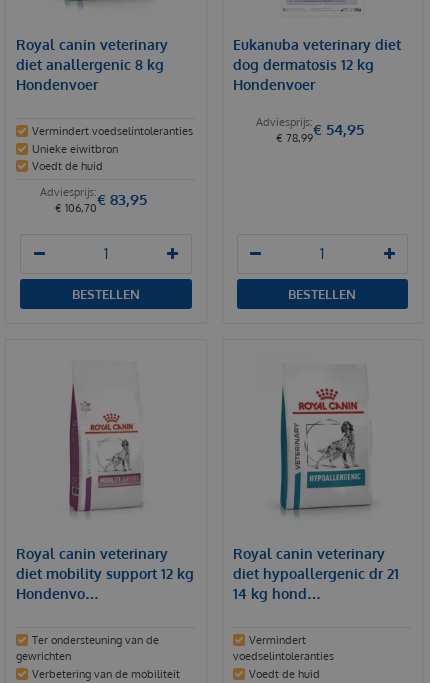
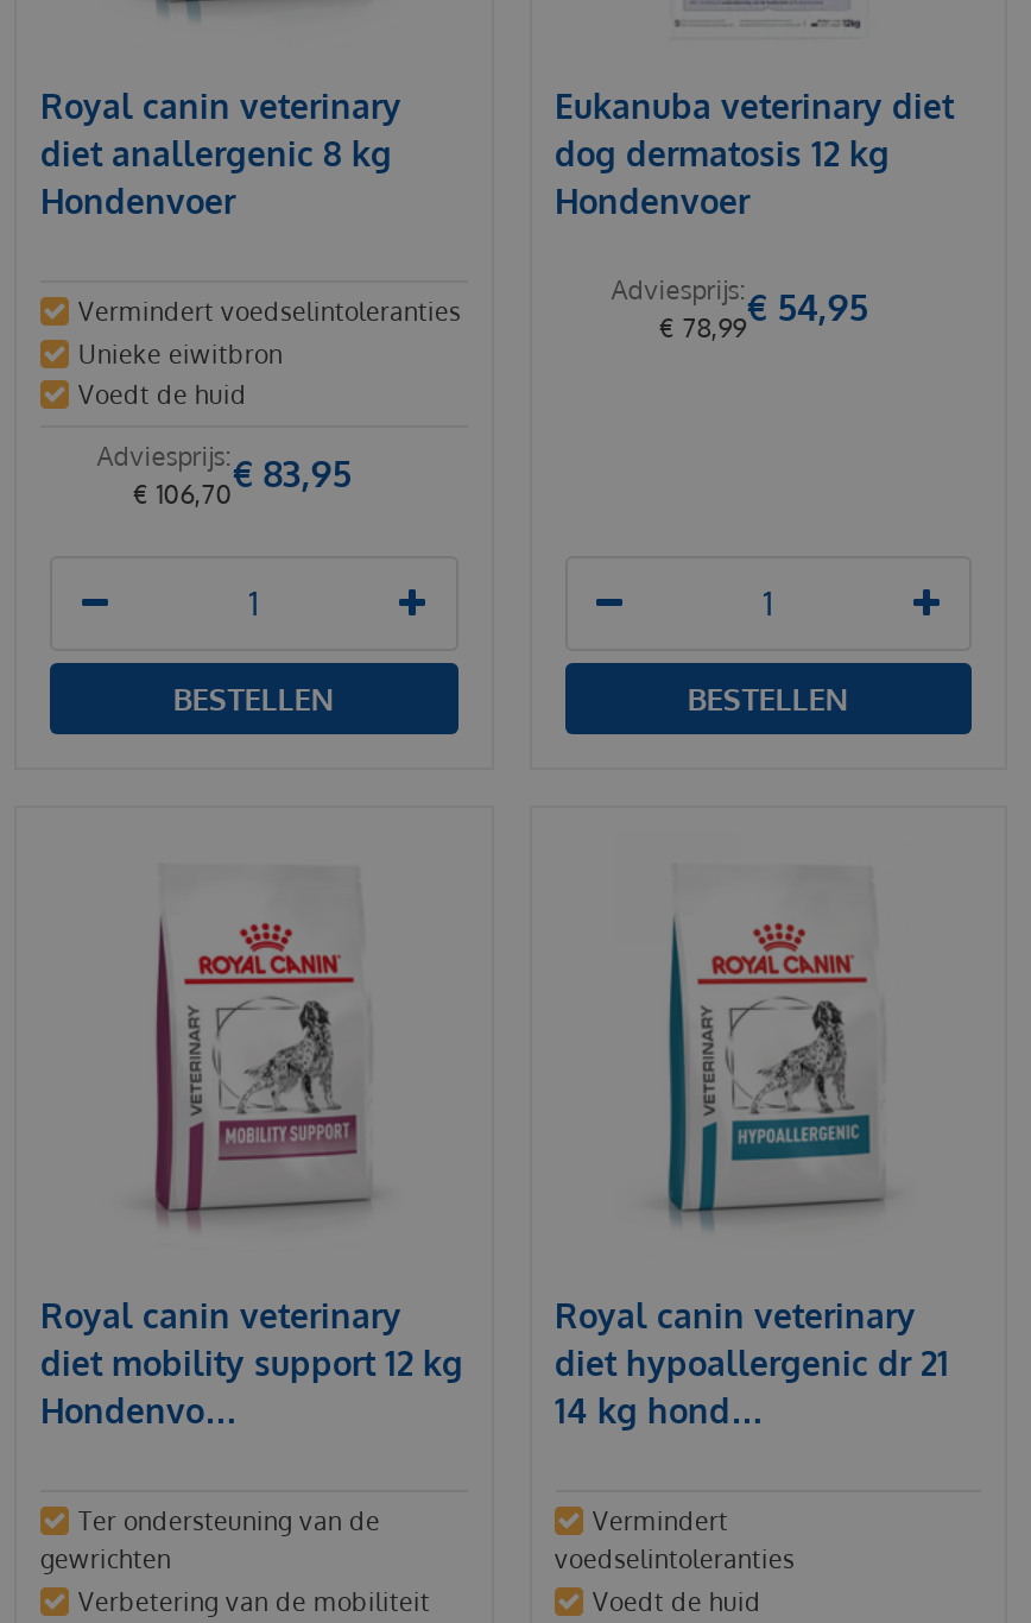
[64,384,155,516] [image] -> [152,917,373,1231] [image]

